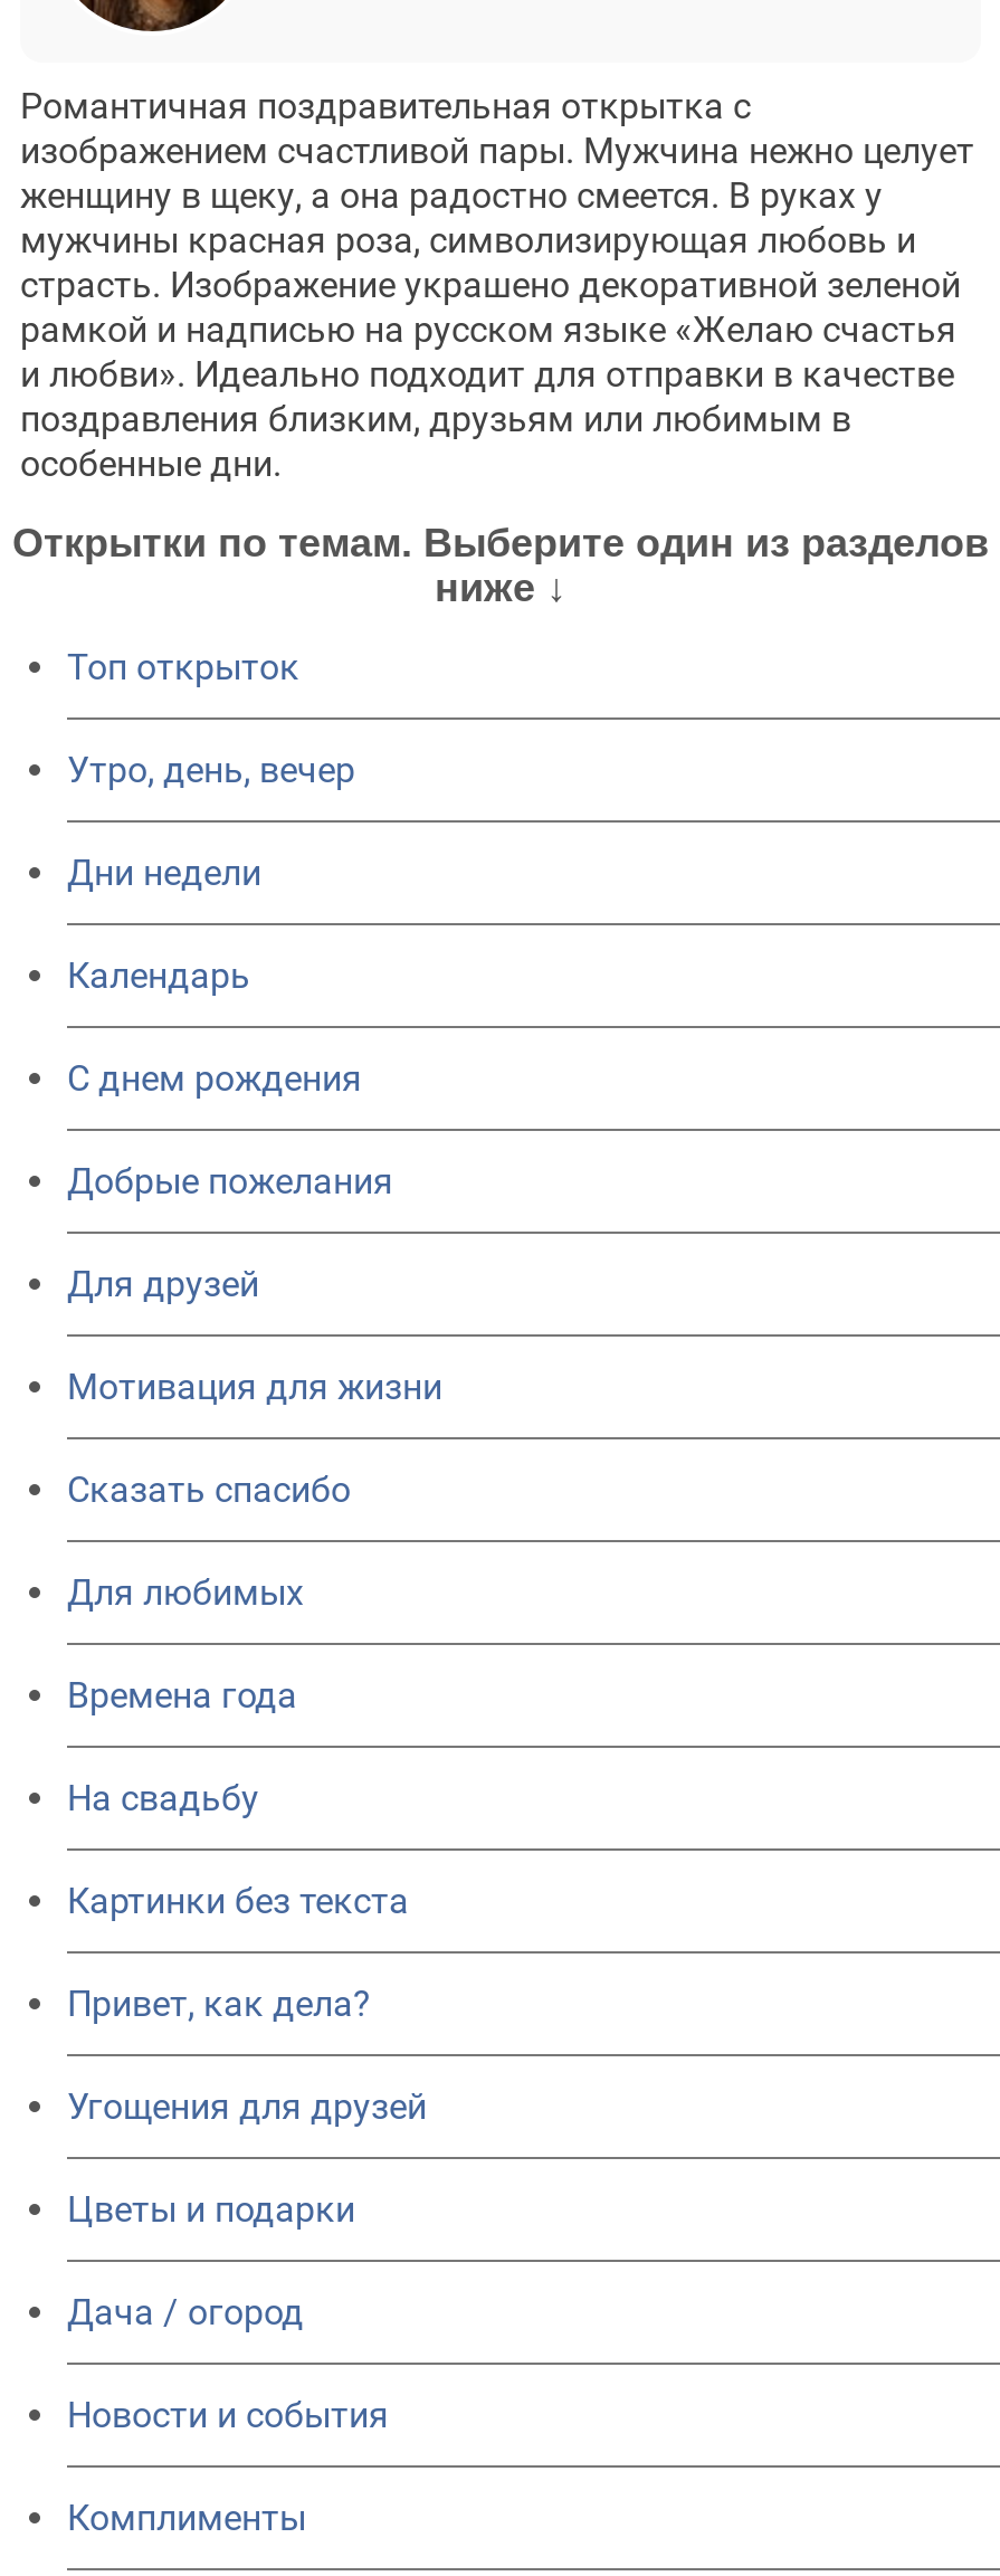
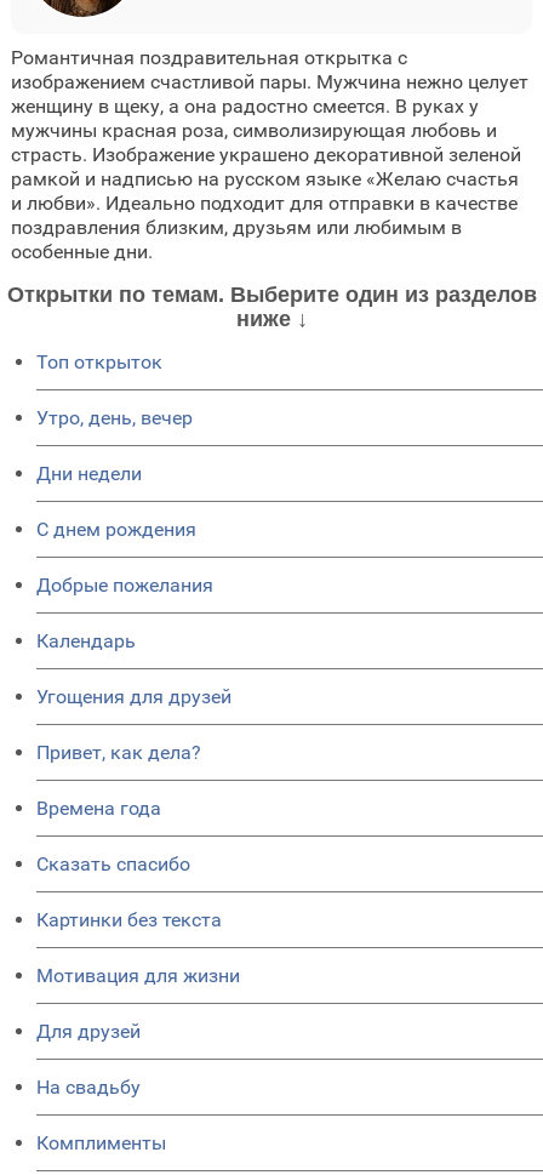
moved [67,955,250,997] -> [36,629,136,652]: Календарь
moved [67,1263,442,2025] -> [36,741,240,1099]: Привет, как дела? | Времена года | Сказать спасибо | Картинки без текста | Мотивация для жизни | Для друзей | На свадьбу
[67,1572,304,1614] Для любимых -> none
moved [67,2086,427,2128] -> [36,685,232,708]: Угощения для друзей
[67,2188,389,2437] Цветы и подарки | Дача / огород | Новости и события -> none

